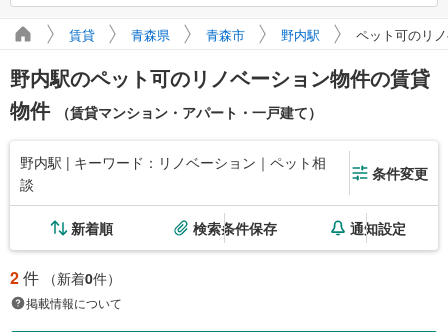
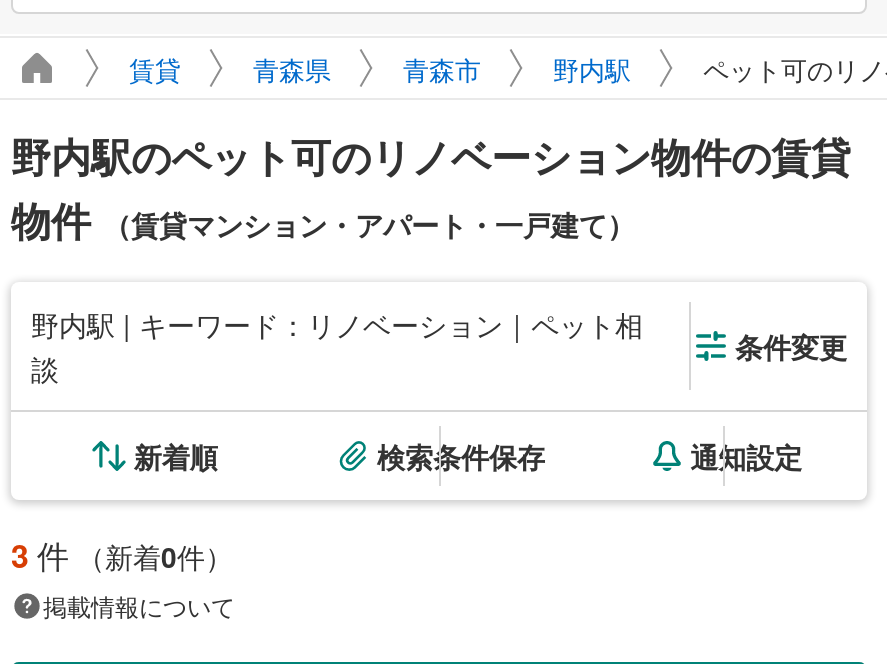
[10,266,121,289] 2件 （新着0件） -> [11,532,233,578] 3件 （新着0件）

